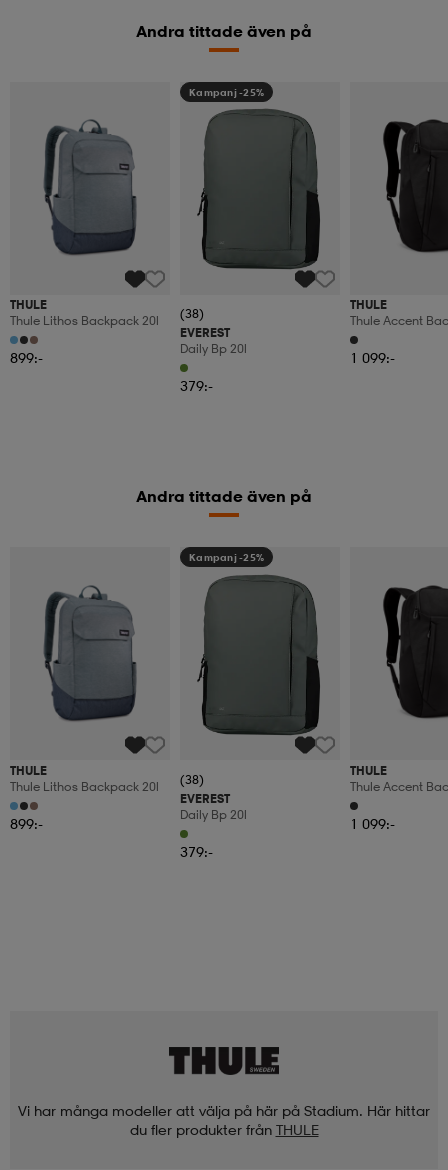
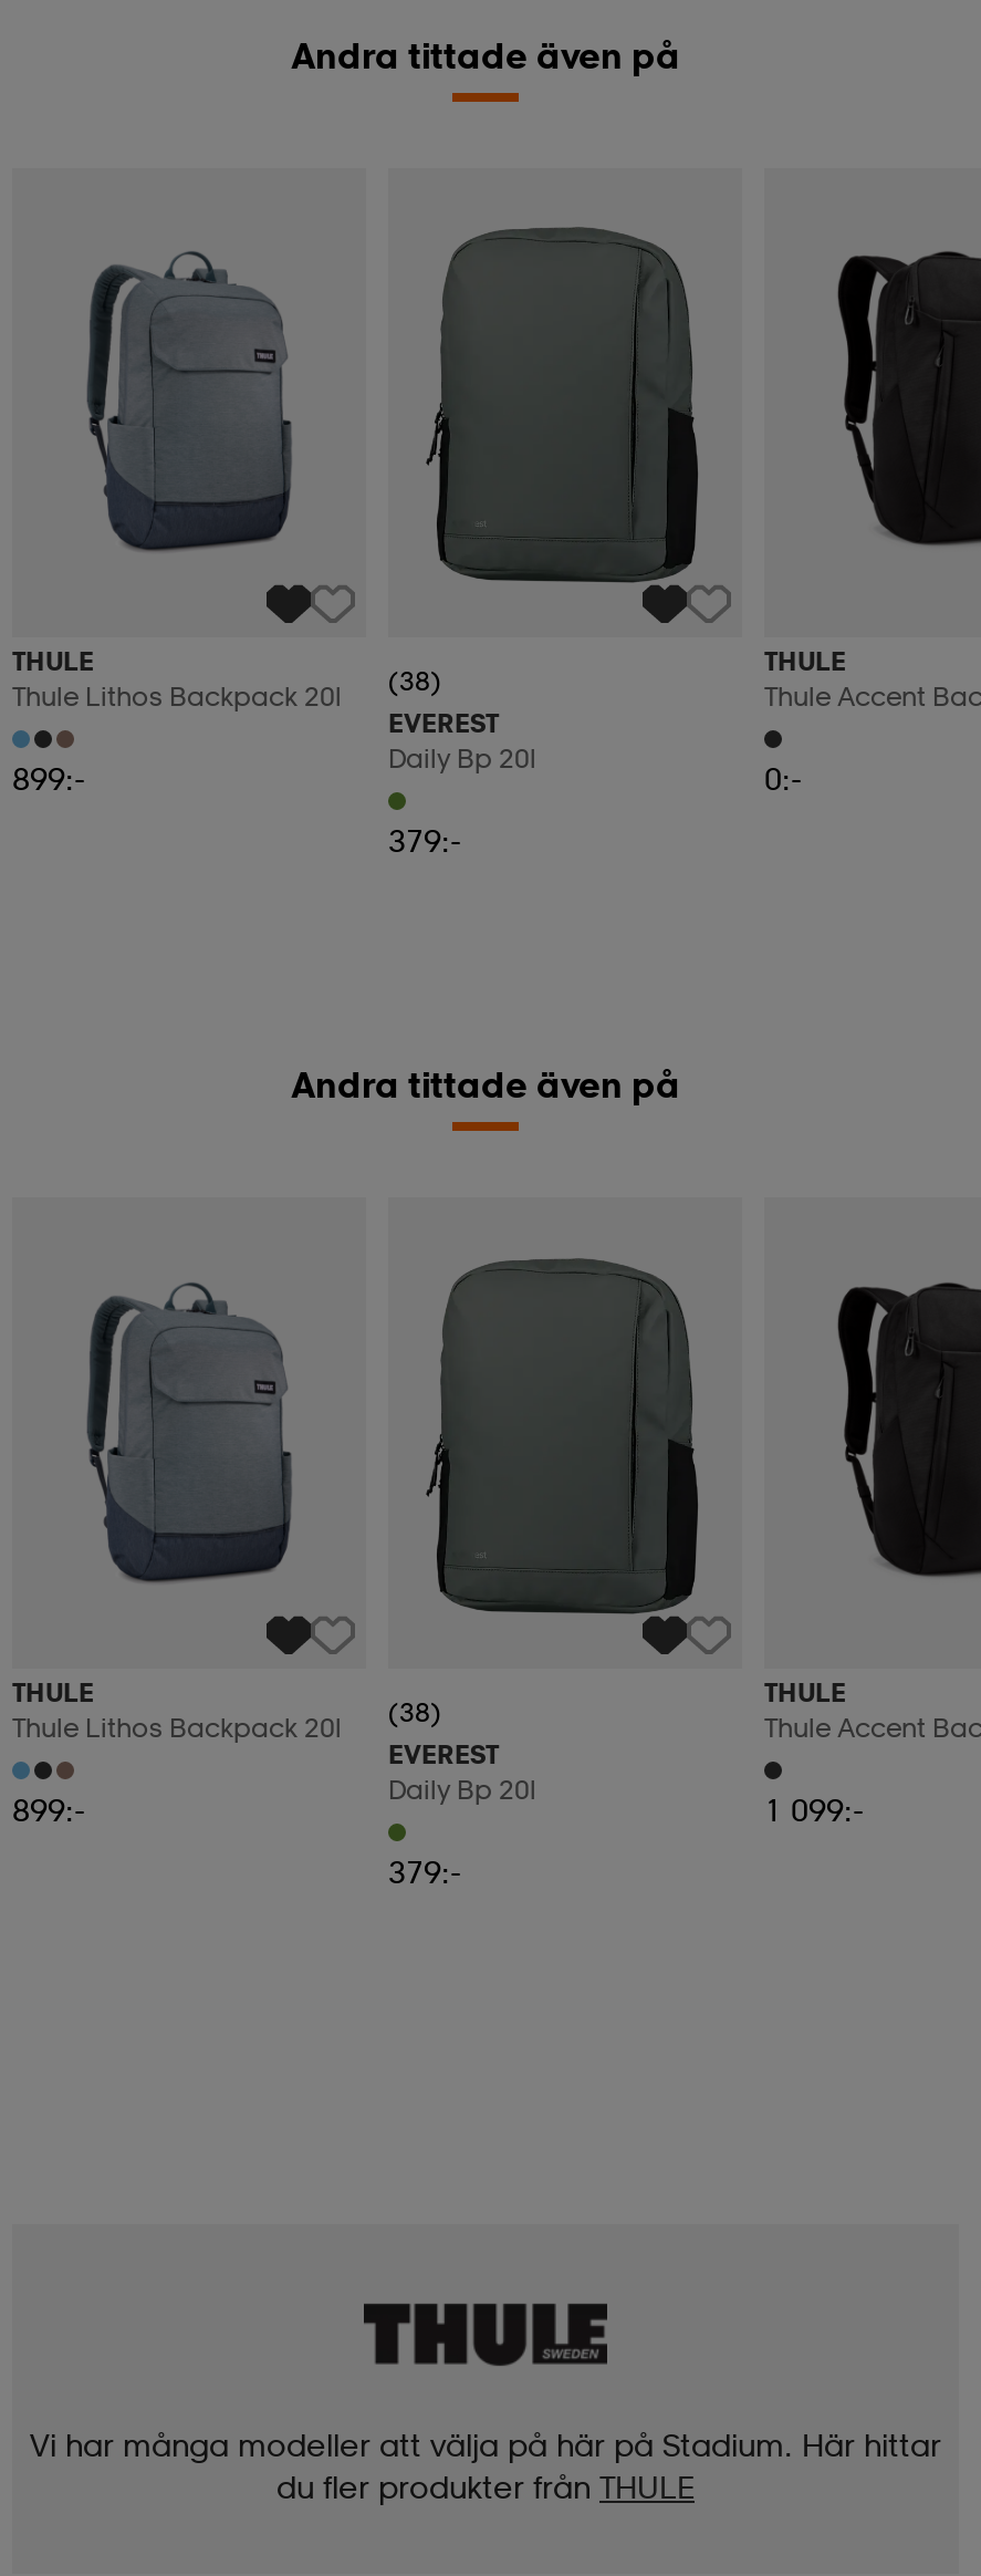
[189,85,264,97] Kampanj -25% -> none
[350,349,395,366] 1 099:- -> [764,760,802,797] 0:-
[189,551,264,563] Kampanj -25% -> none

